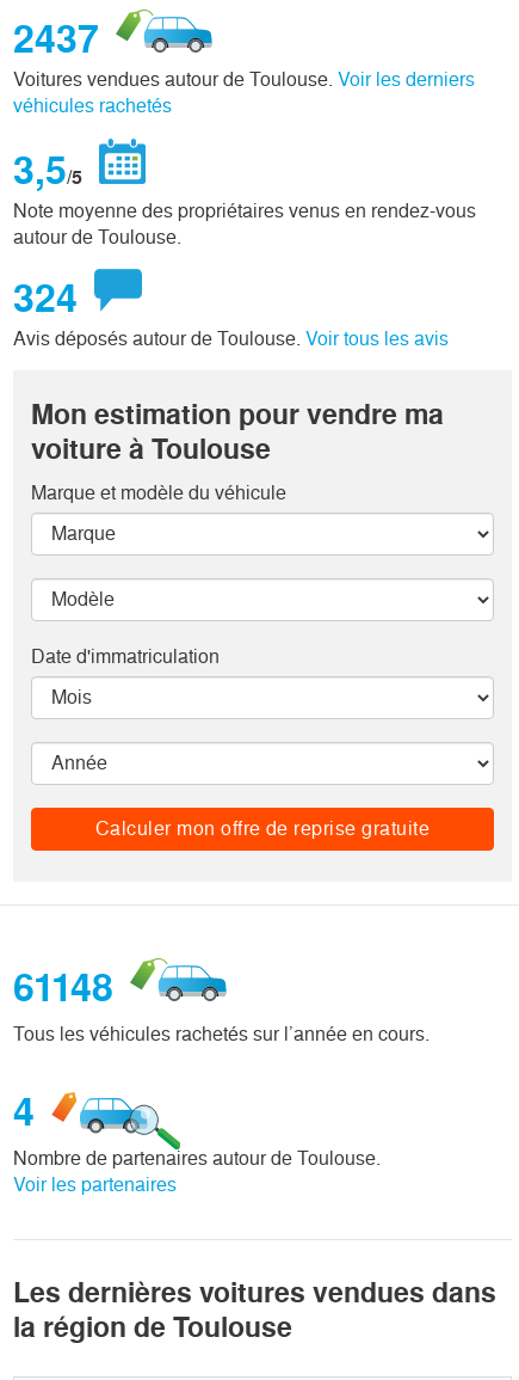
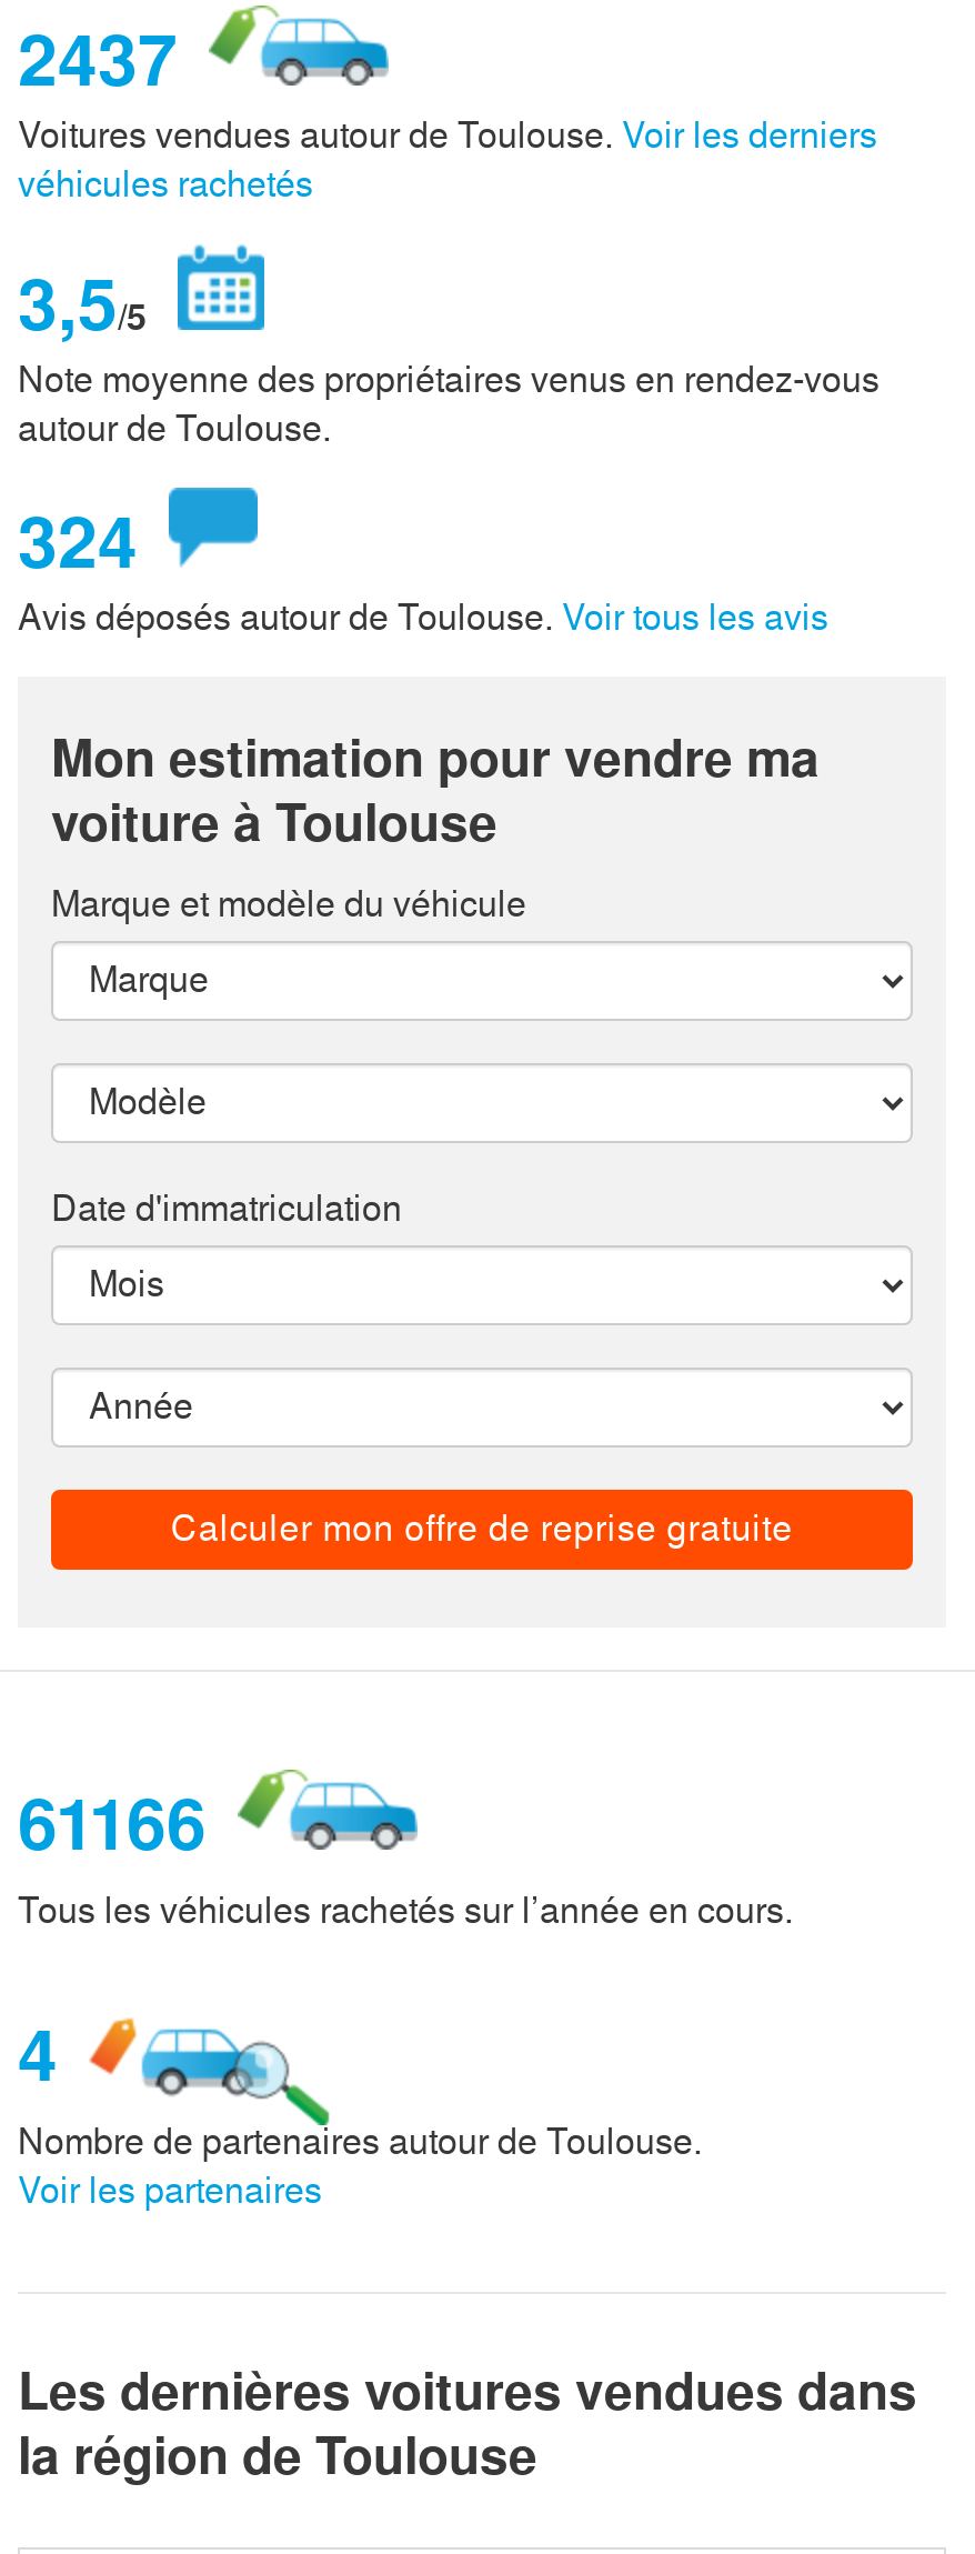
[13,965,113,1011] 61148 -> [18,1783,207,1867] 61166

